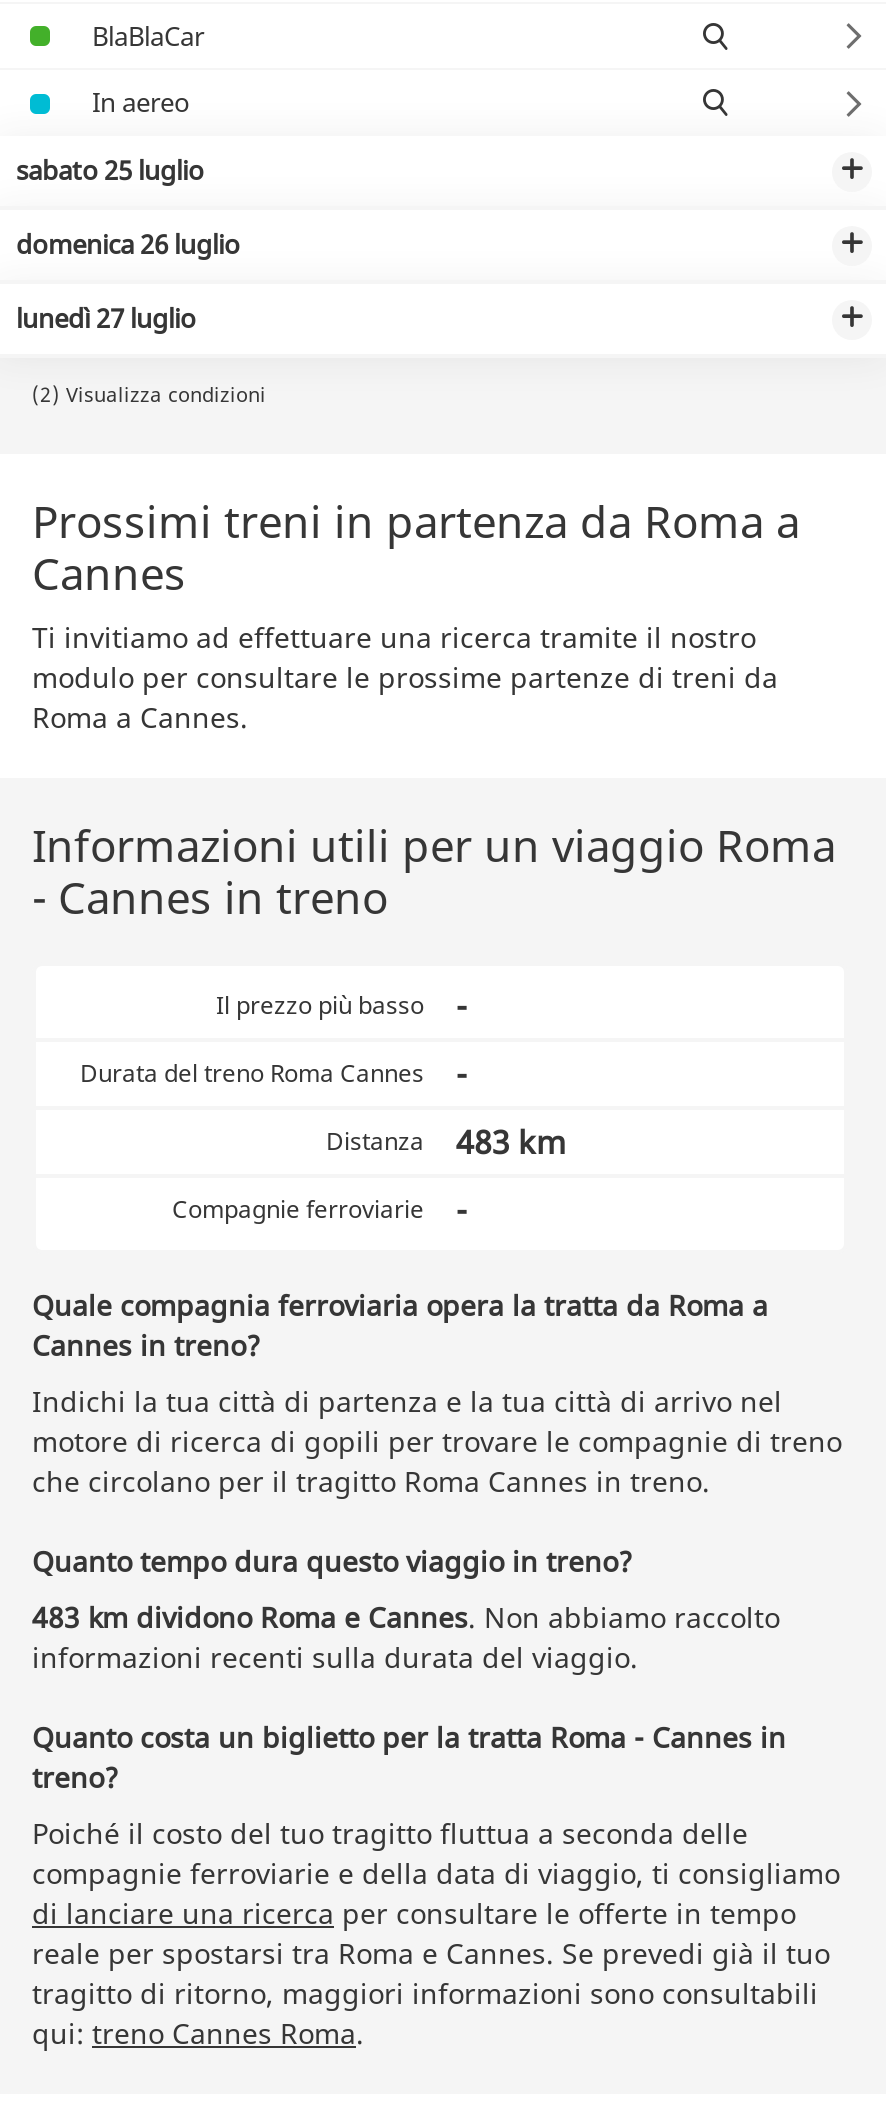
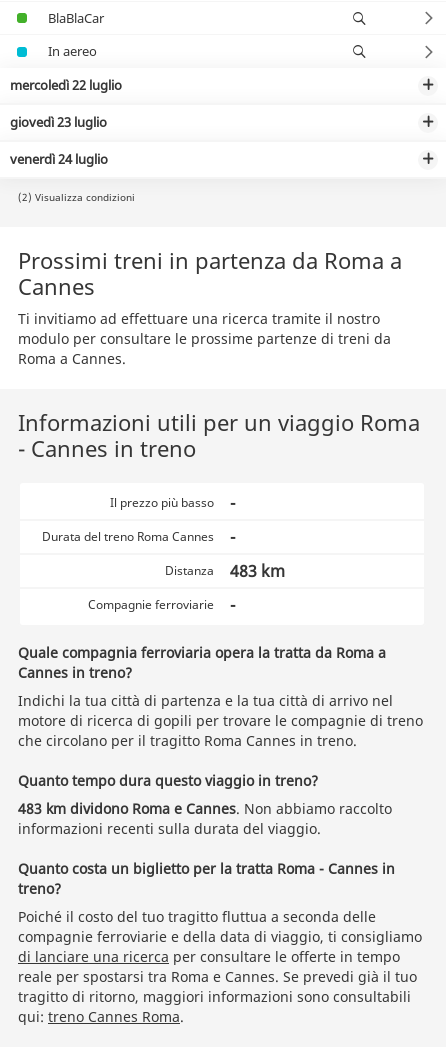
[16,152,204,188] sabato 25 luglio -> [10,76,122,94] mercoledì 22 luglio
[16,226,240,262] domenica 26 luglio -> [10,113,107,131] giovedì 23 luglio
[16,300,196,336] lunedì 27 luglio -> [10,150,108,168] venerdì 24 luglio

